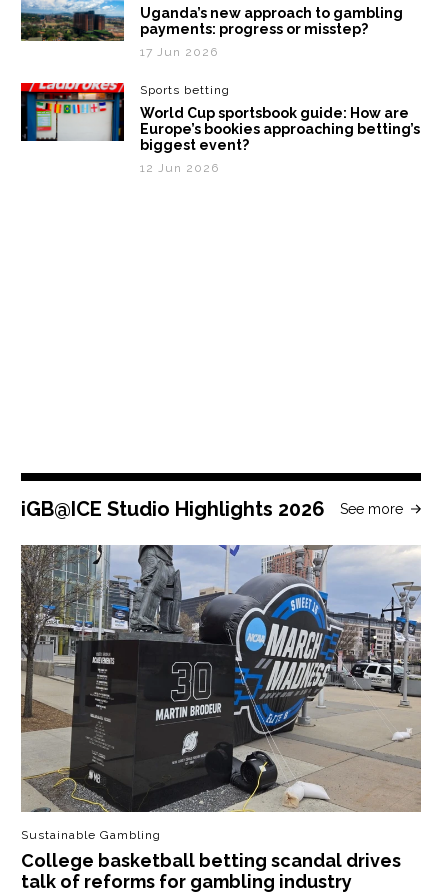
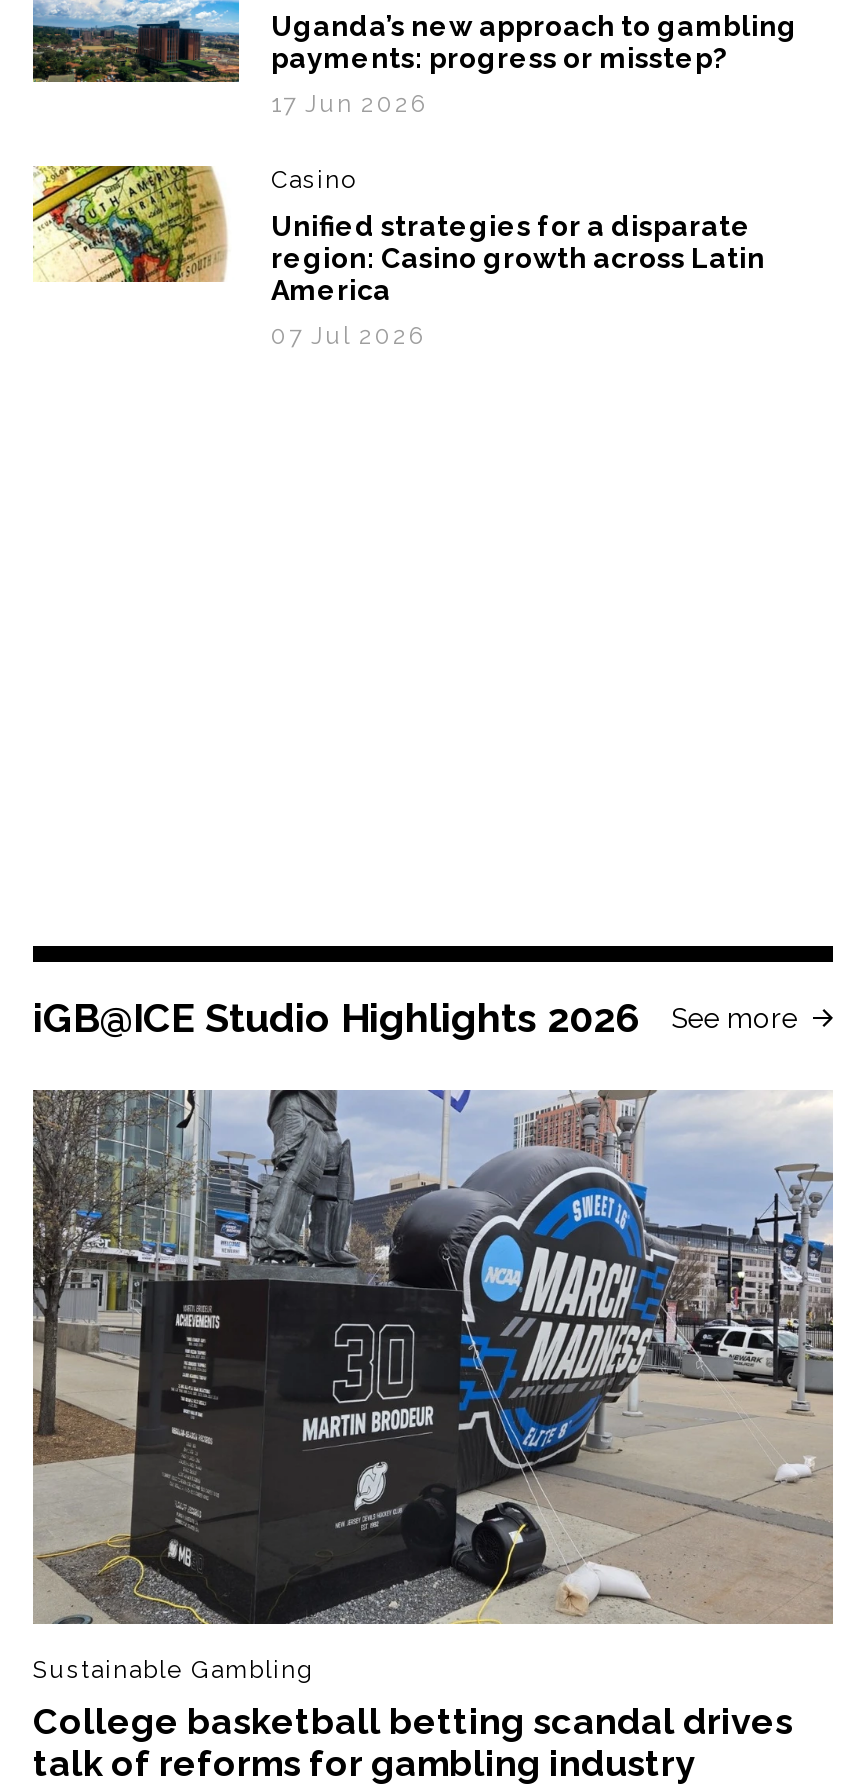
[20,82,230,142] [image] | Sports betting -> [31,164,355,284] [image] | Casino
[140,105,420,153] World Cup sportsbook guide: How are | Europe’s bookies approaching betting’s | biggest event? -> [271,211,765,307] Unified strategies for a disparate | region: Casino growth across Latin | America
[140,161,219,175] 12 Jun 2026 -> [271,323,425,351] 07 Jul 2026

